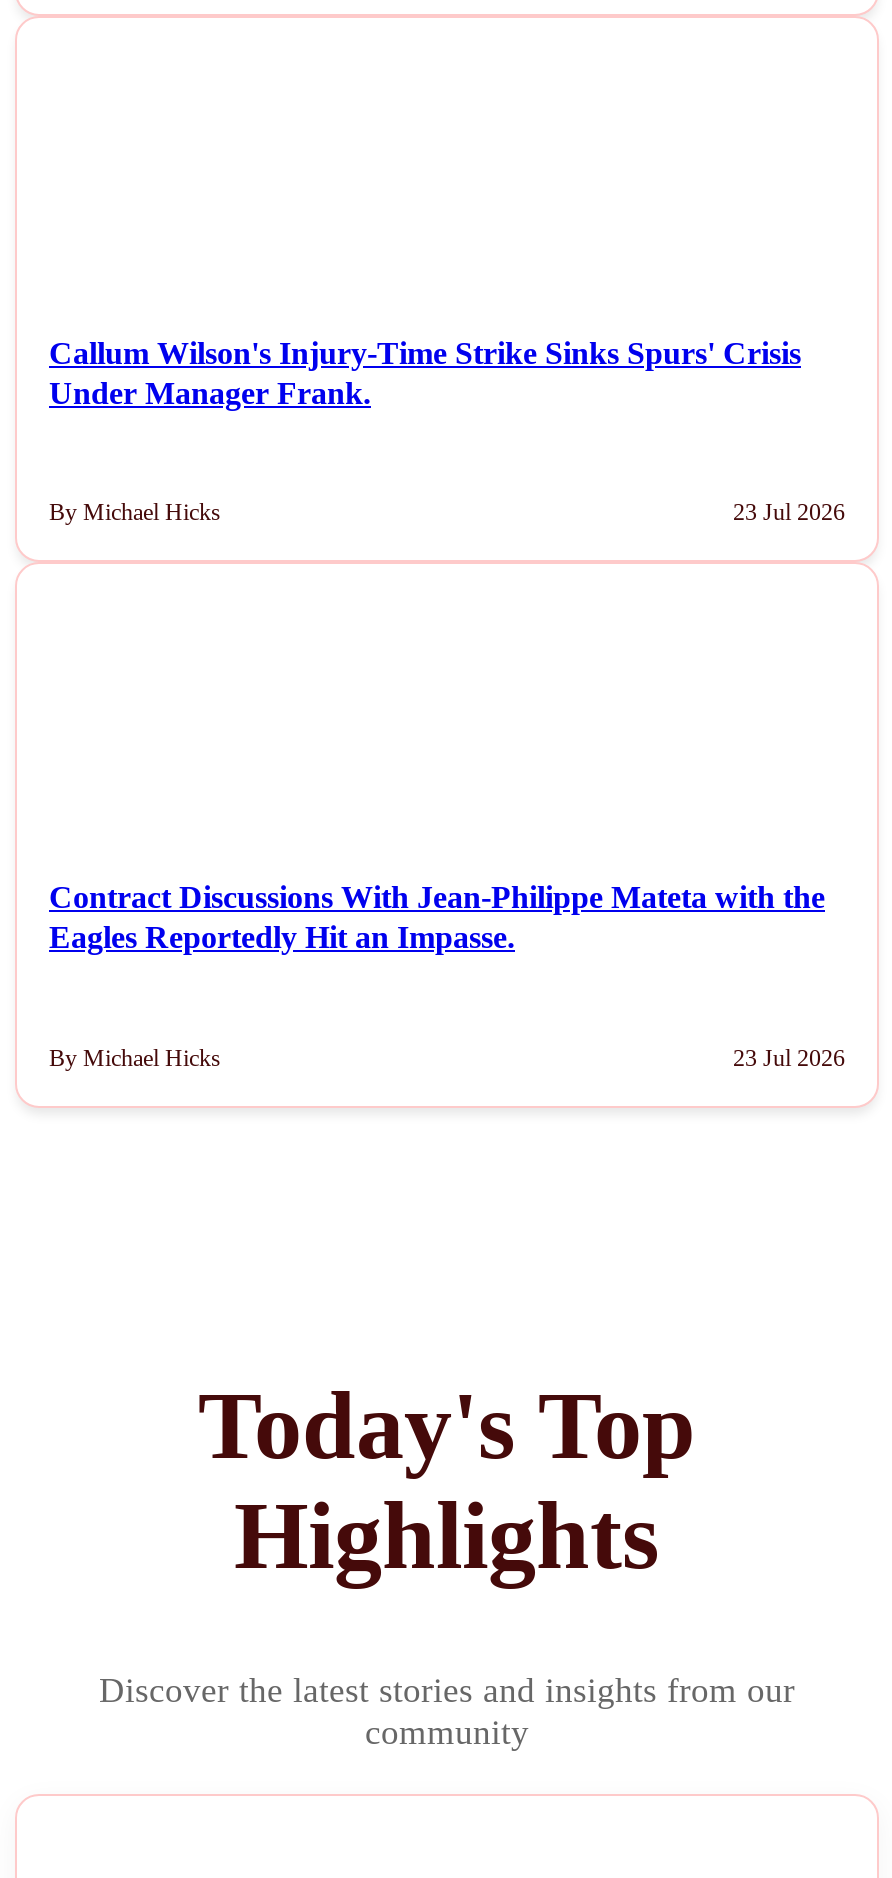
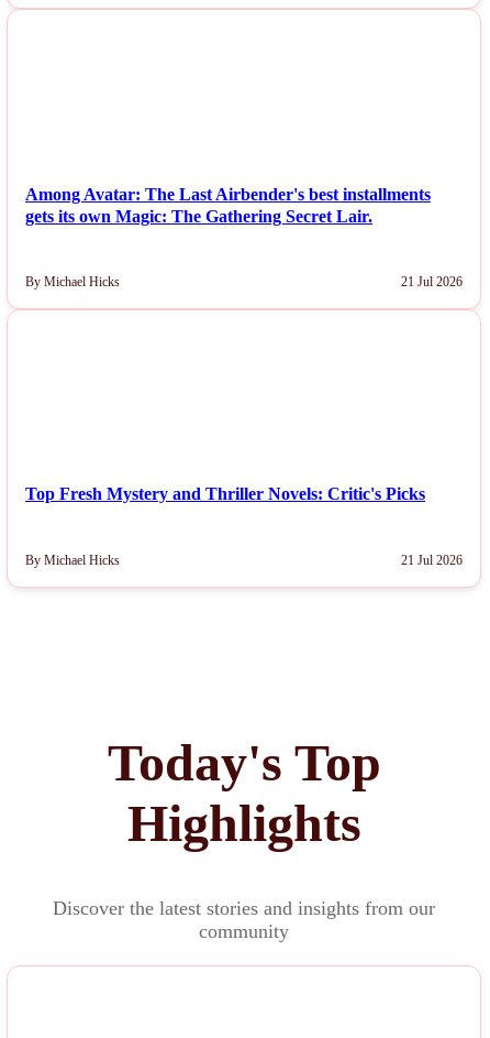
[49,335,801,409] Callum Wilson's Injury-Time Strike Sinks Spurs' Crisis | Under Manager Frank. -> [25,184,431,225] Among Avatar: The Last Airbender's best installments | gets its own Magic: The Gathering Secret Lair.
[733,498,845,526] 23 Jul 2026 -> [401,274,463,289] 21 Jul 2026
[49,880,825,954] Contract Discussions With Jean-Philippe Mateta with the | Eagles Reportedly Hit an Impasse. -> [25,485,425,503] Top Fresh Mystery and Thriller Novels: Critic's Picks
[733,1043,845,1071] 23 Jul 2026 -> [401,552,463,568] 21 Jul 2026

